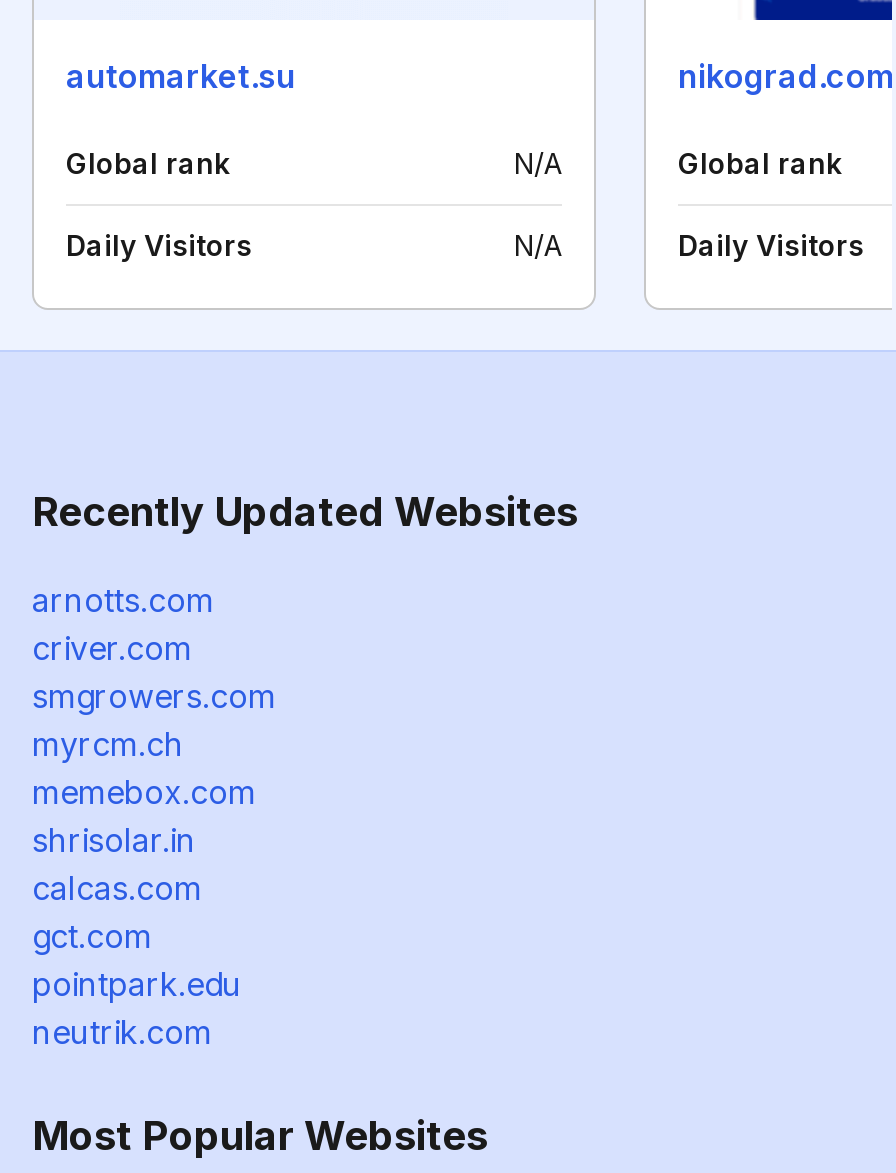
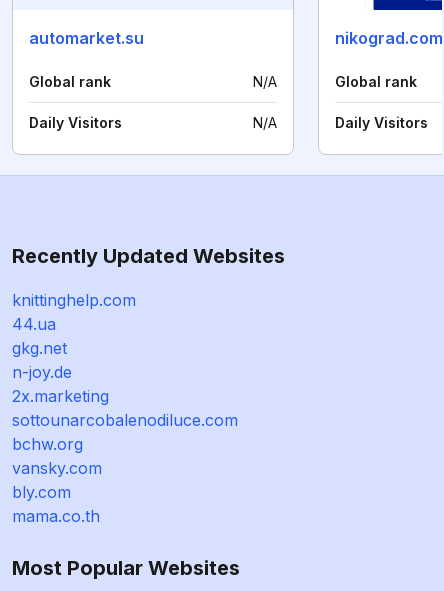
[32,580,276,1052] arnotts.com | criver.com | smgrowers.com | myrcm.ch | memebox.com | shrisolar.in | calcas.com | gct.com | pointpark.edu | neutrik.com -> [12,290,238,526] knittinghelp.com | 44.ua | gkg.net | n-joy.de | 2x.marketing | sottounarcobalenodiluce.com | bchw.org | vansky.com | bly.com | mama.co.th

